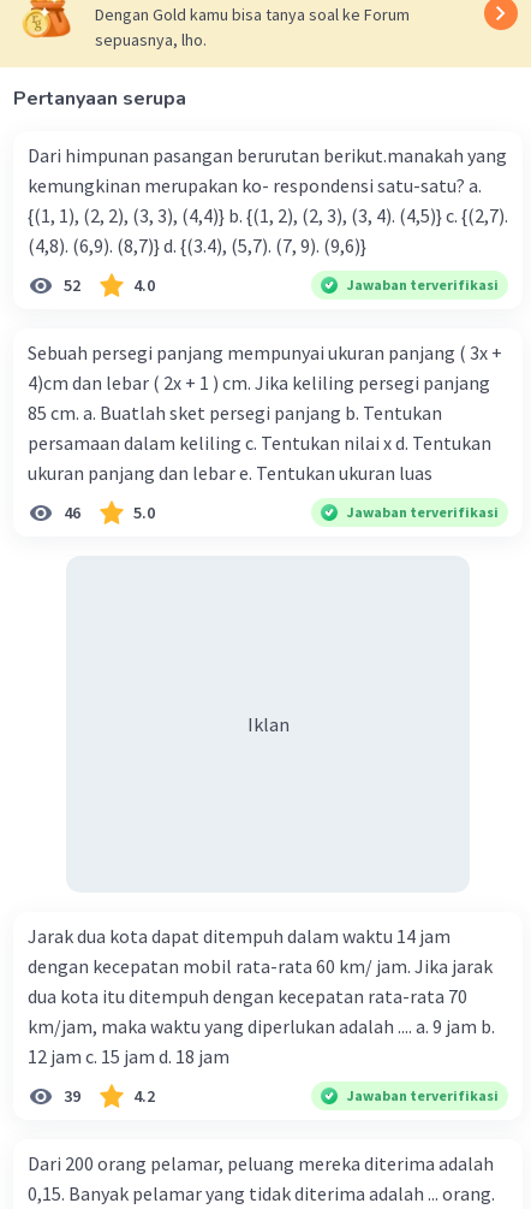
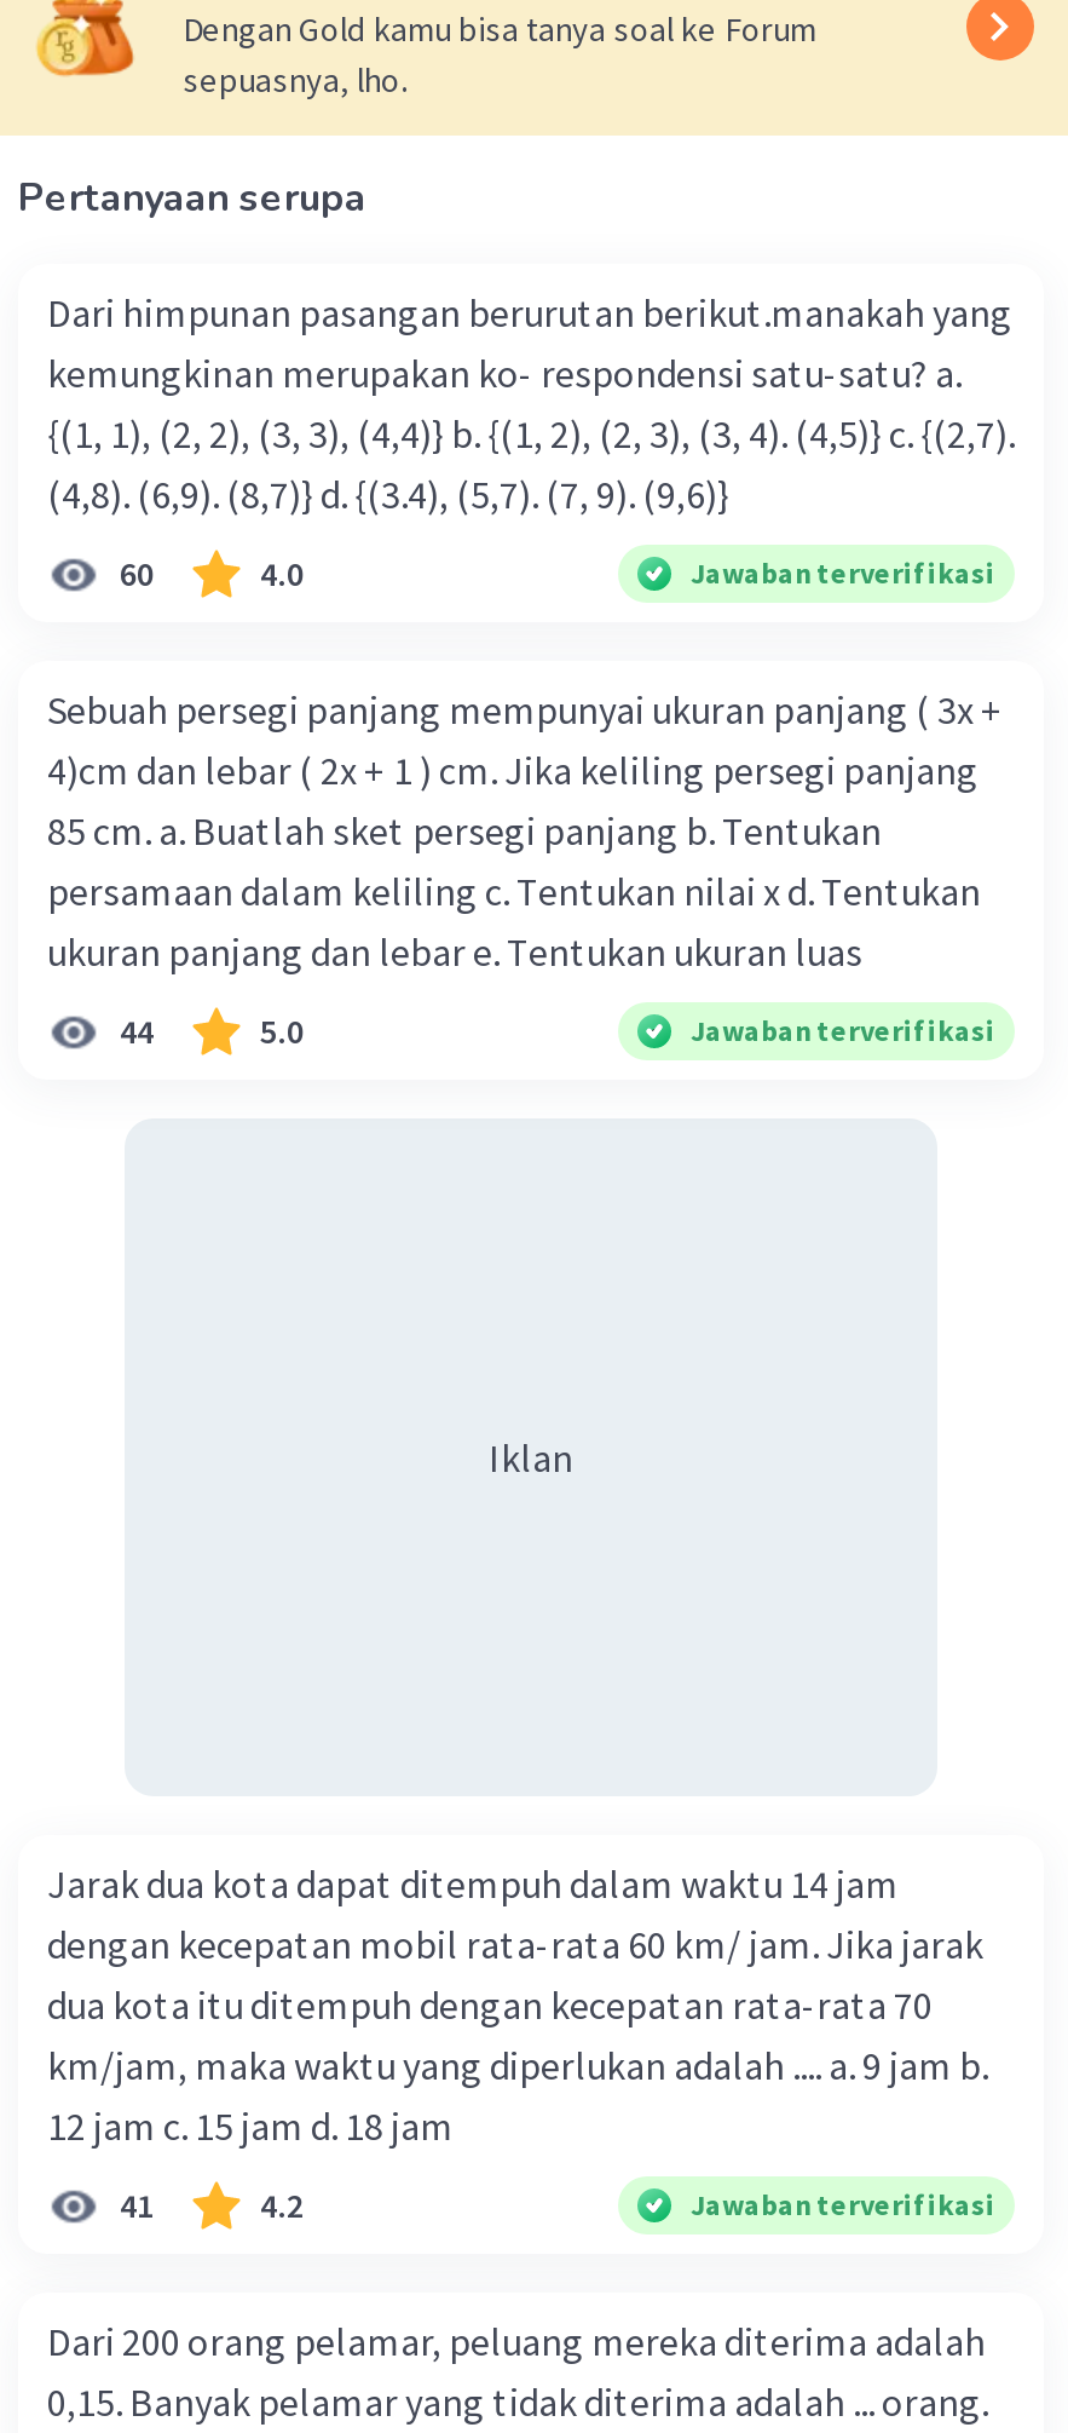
[64,275,80,296] 52 -> [120,552,154,596] 60
[64,502,80,524] 46 -> [120,1010,154,1054] 44
[64,1085,80,1107] 39 -> [120,2184,154,2228] 41

